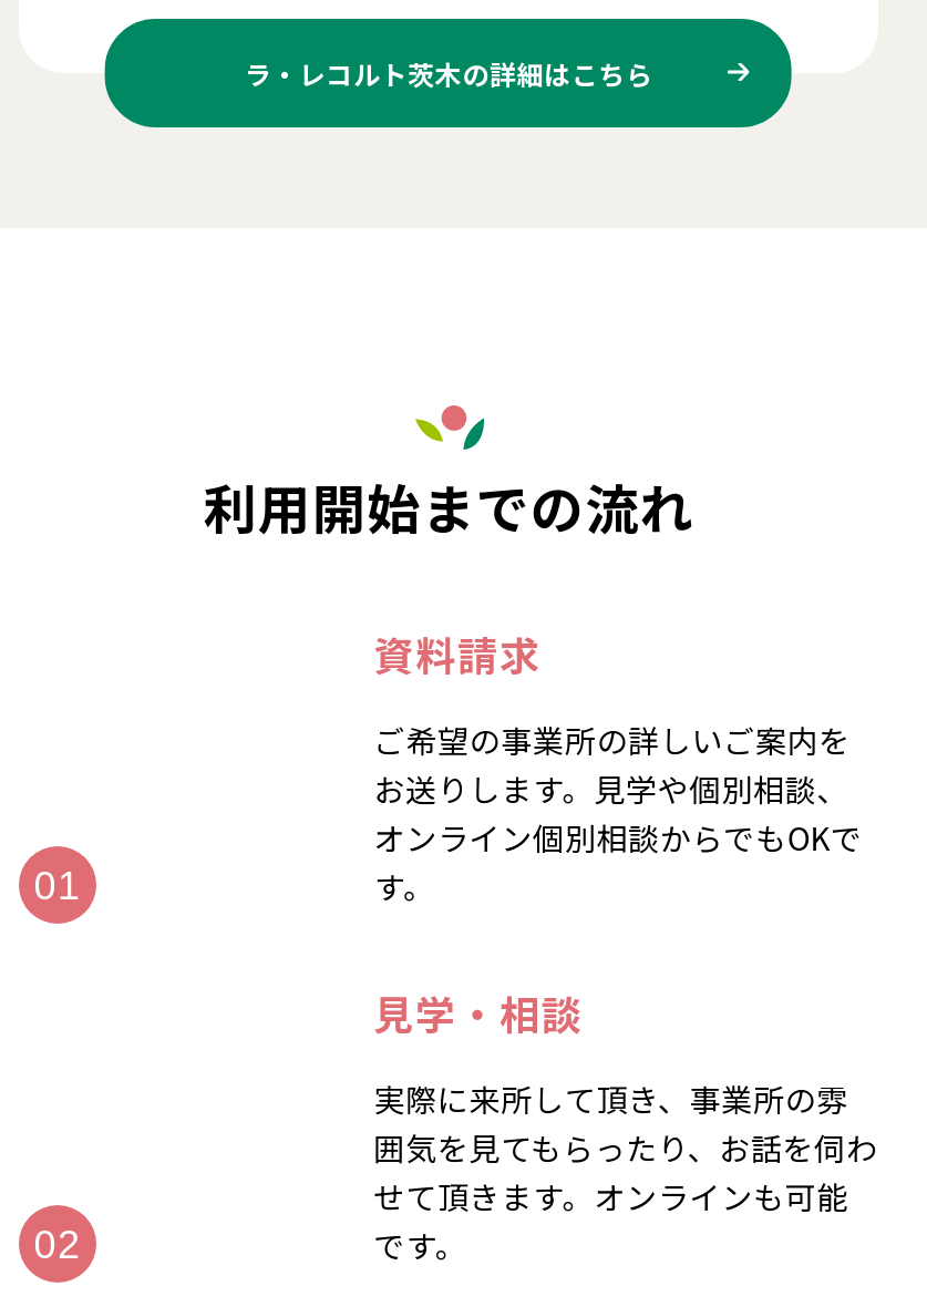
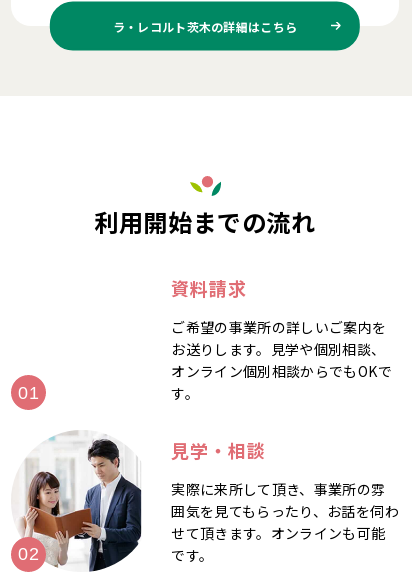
none -> [19,431,142,572] [image]

